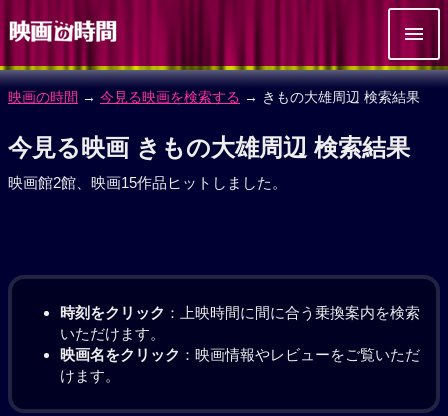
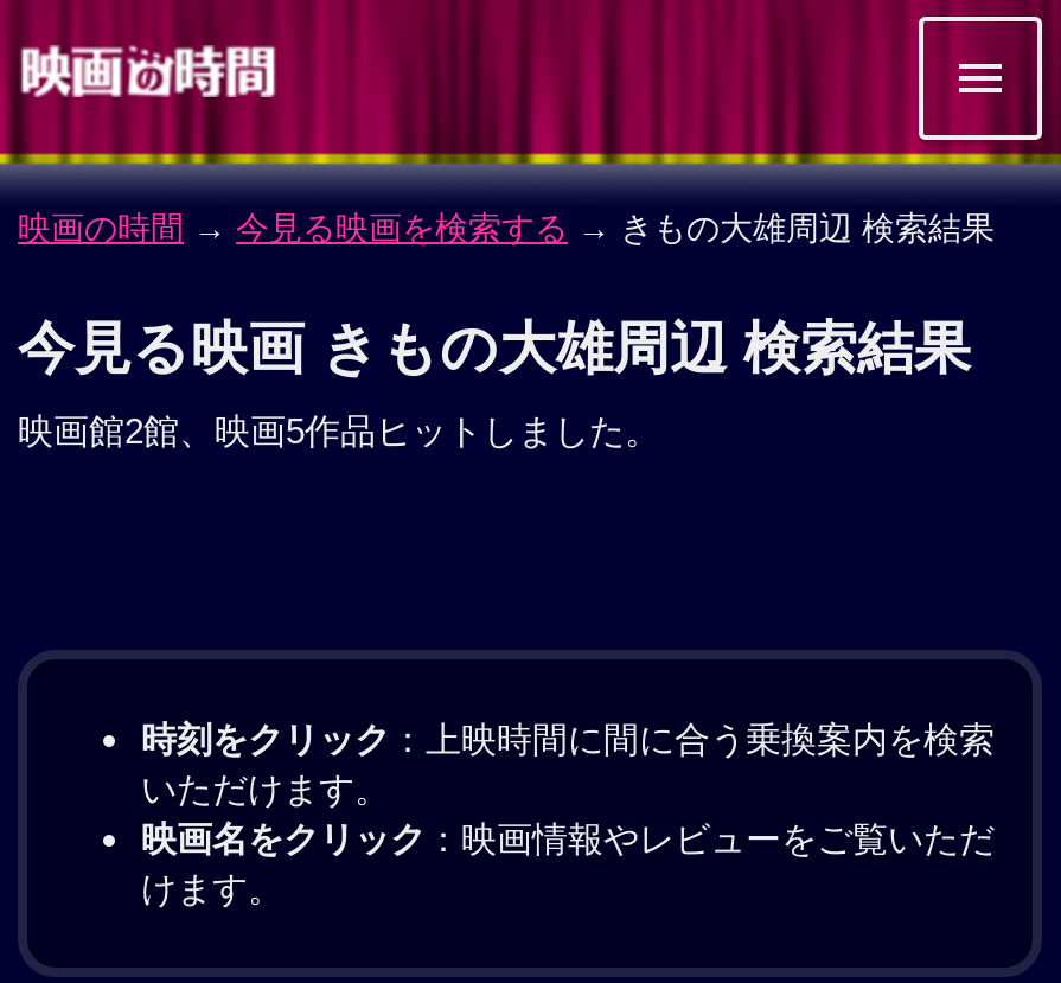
[8,174,287,191] 映画館2館、映画15作品ヒットしました。 -> [18,410,660,451] 映画館2館、映画5作品ヒットしました。

